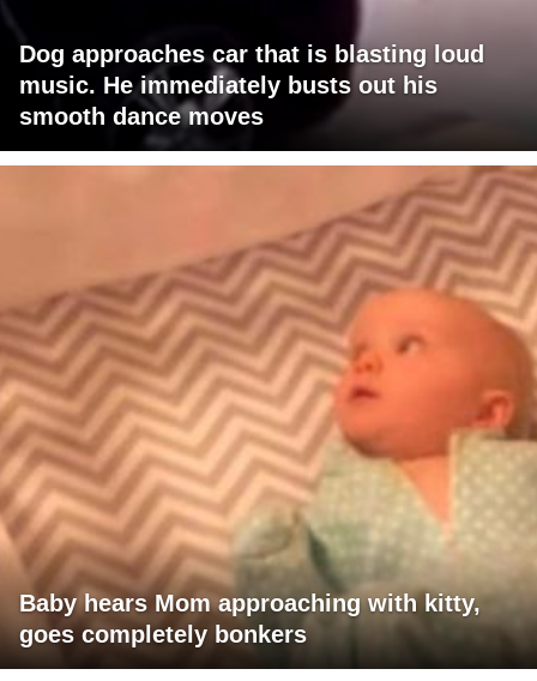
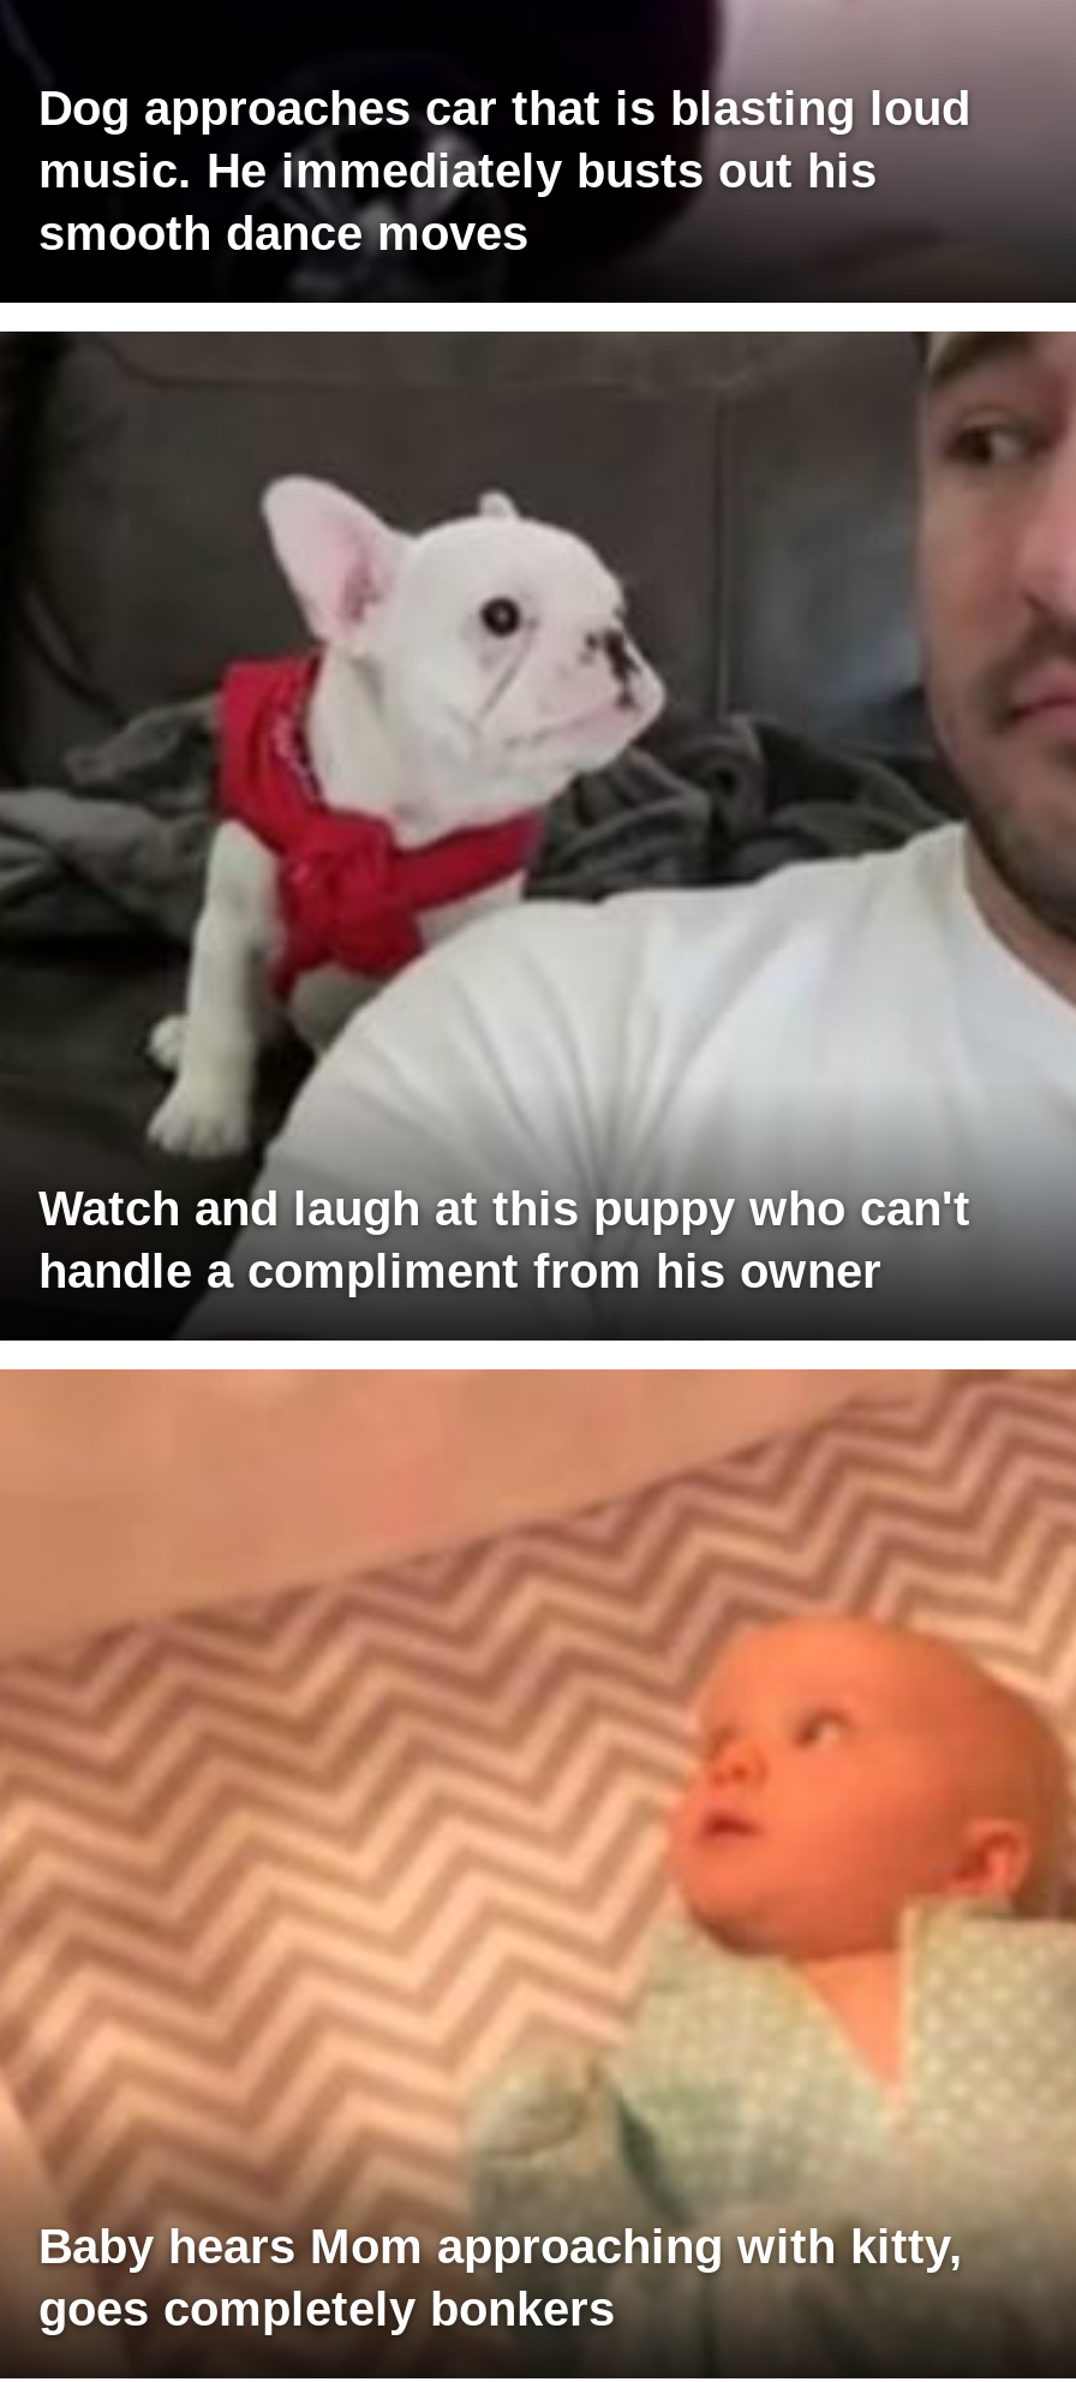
none -> [7,329,1069,1297] [image] | Watch and laugh at this puppy who can't | handle a compliment from his owner

